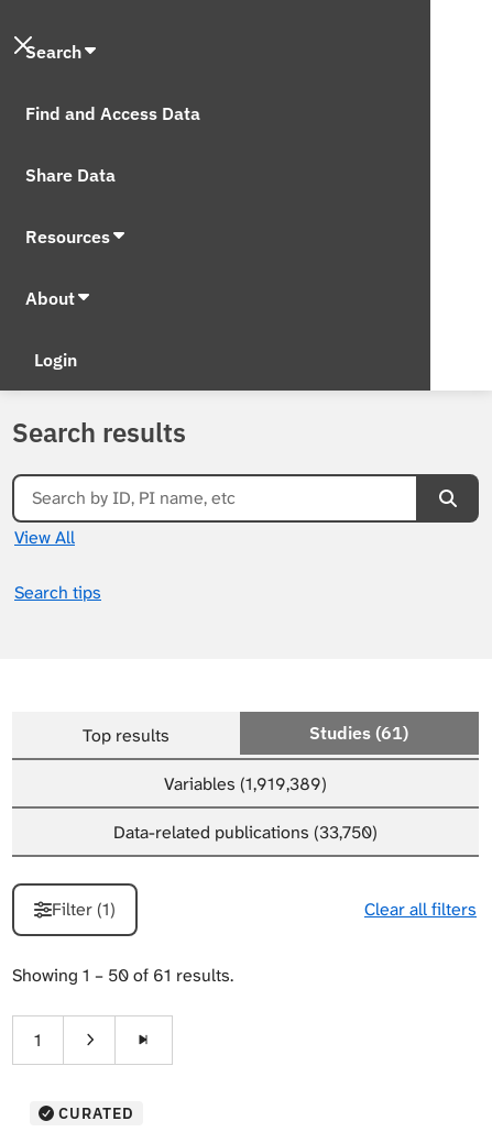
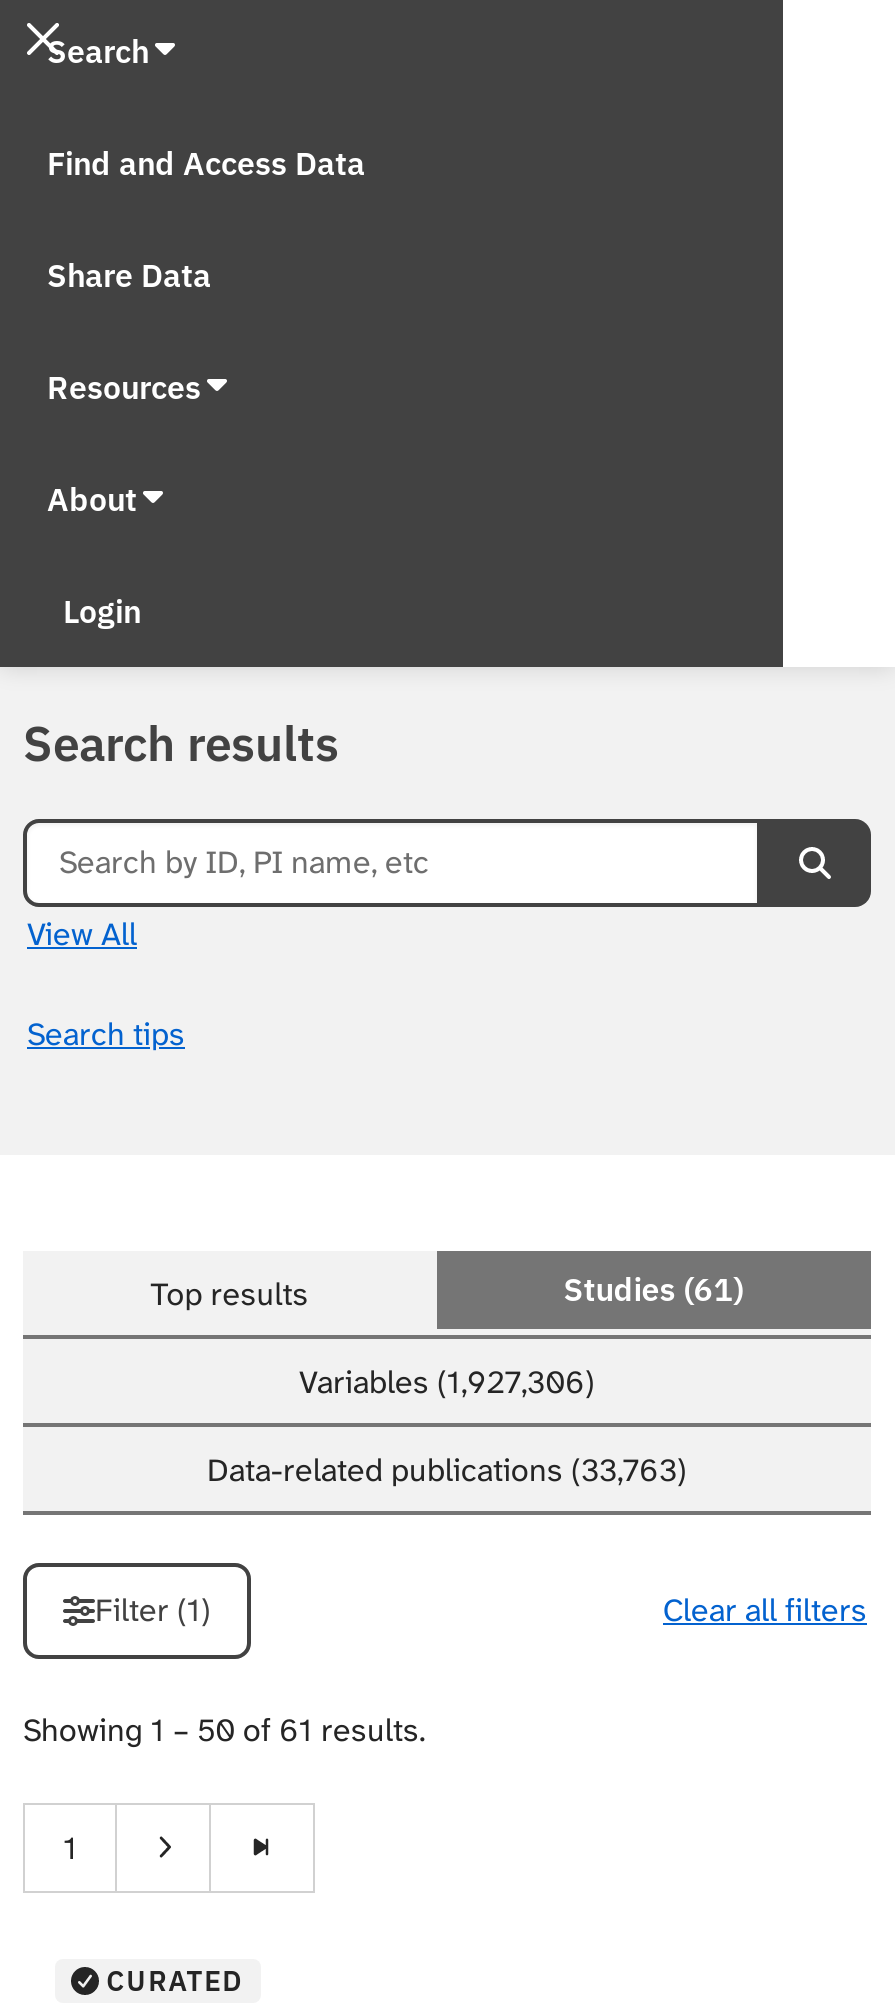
[164,772,327,795] Variables (1,919,389) -> [299,1361,595,1403] Variables (1,927,306)
[113,821,378,844] Data-related publications (33,750) -> [207,1449,687,1491] Data-related publications (33,763)

